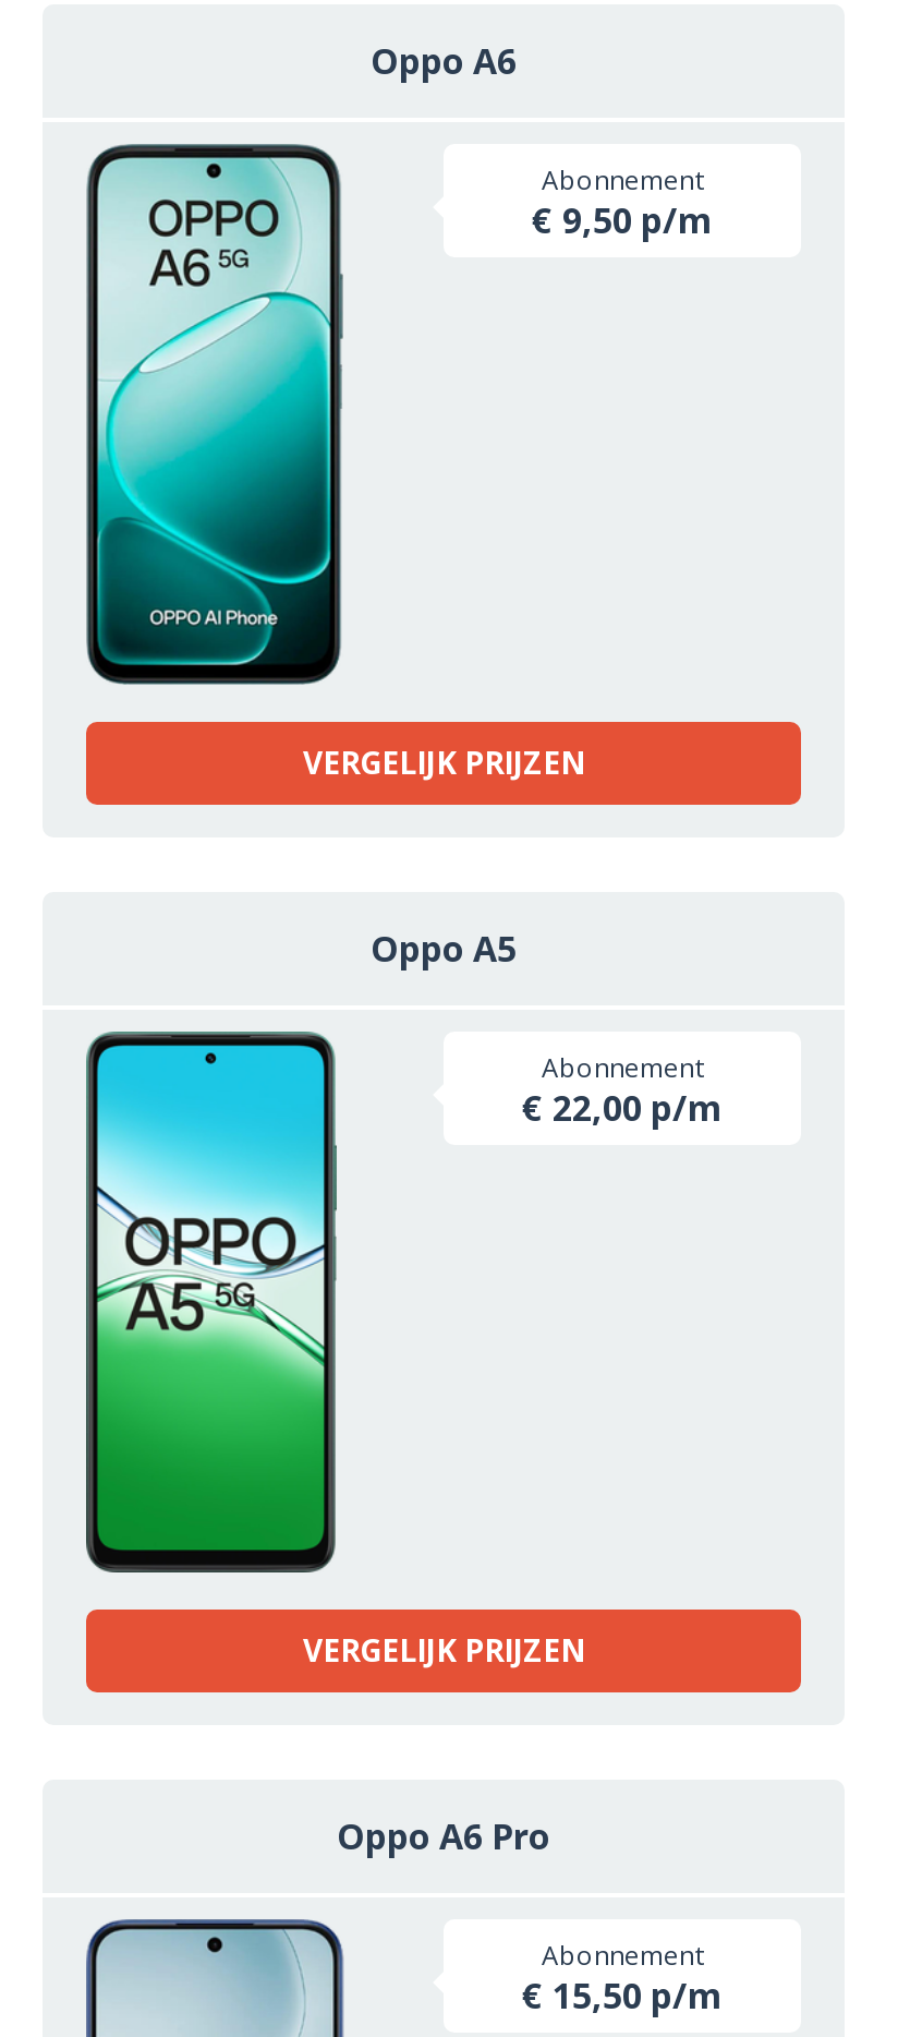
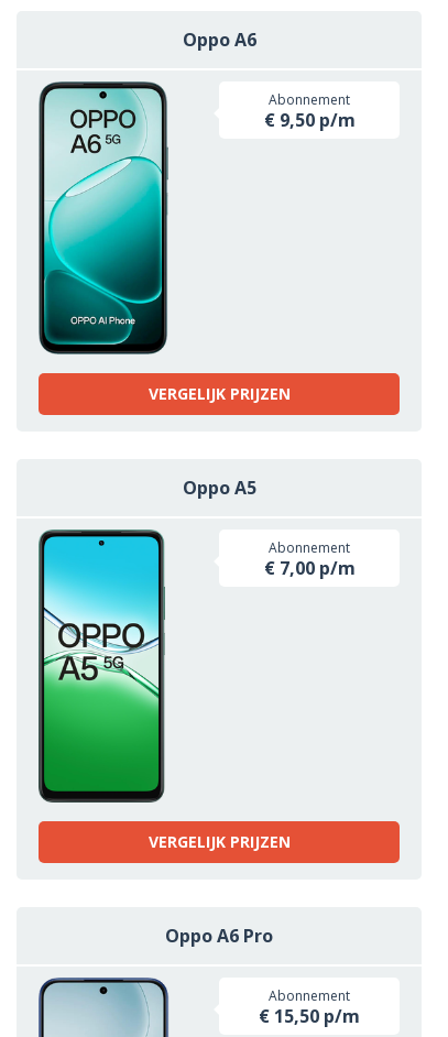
[522,1083,723,1131] € 22,00 p/m -> [264,556,355,580] € 7,00 p/m

